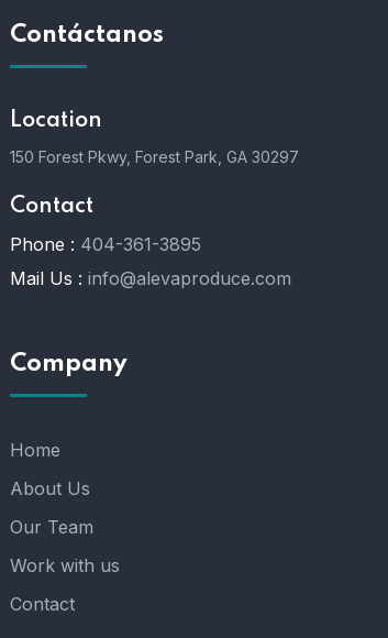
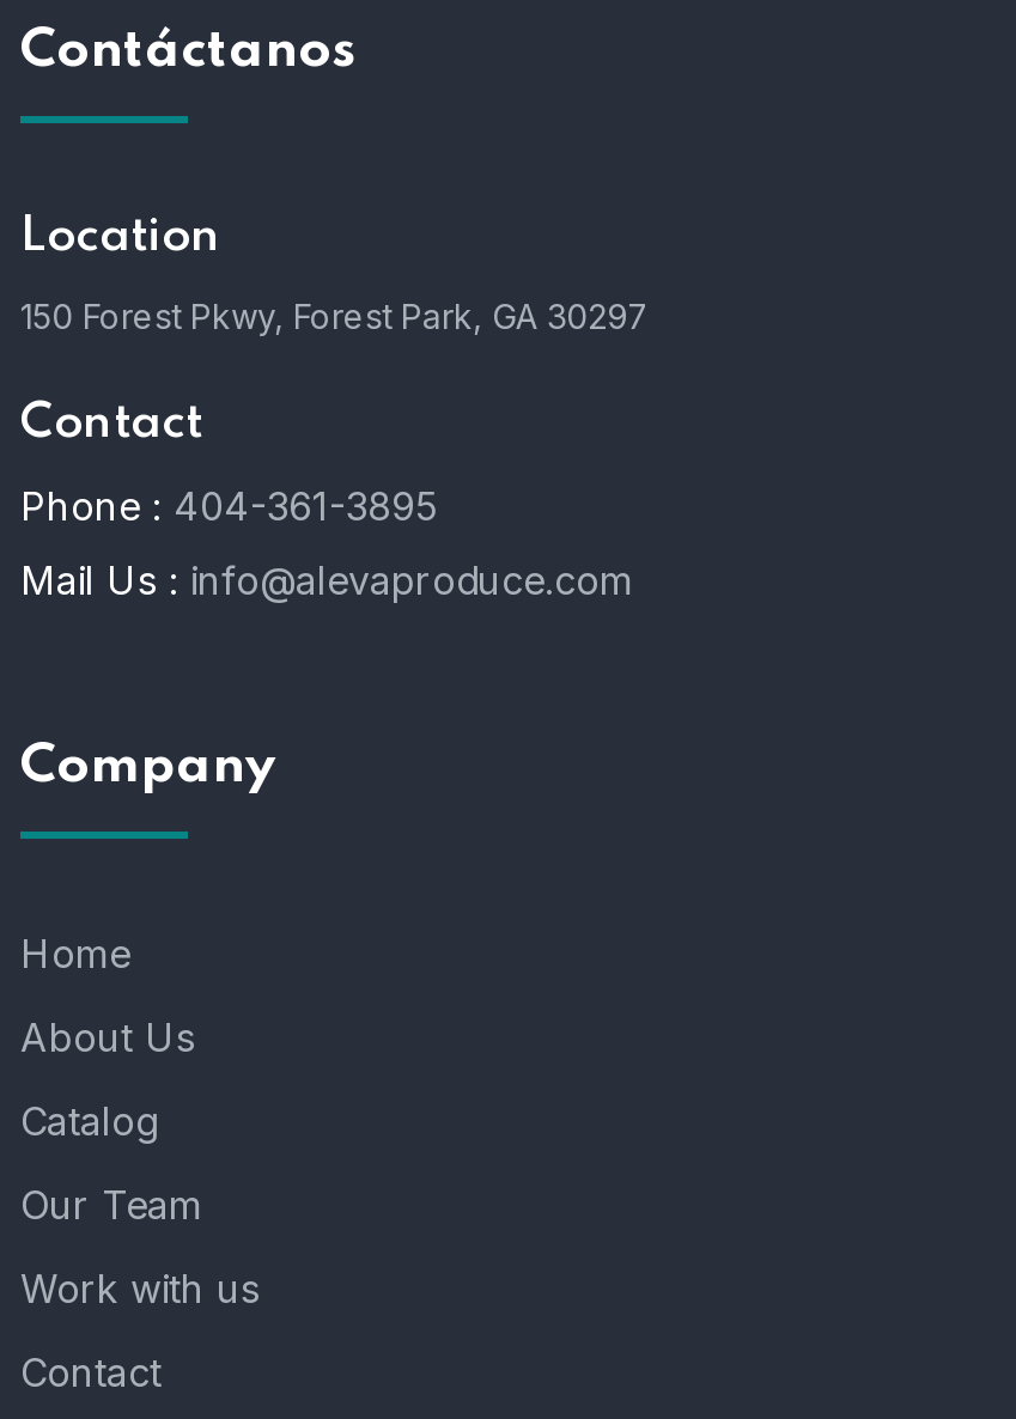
none -> [20,1097,157,1145] Catalog

